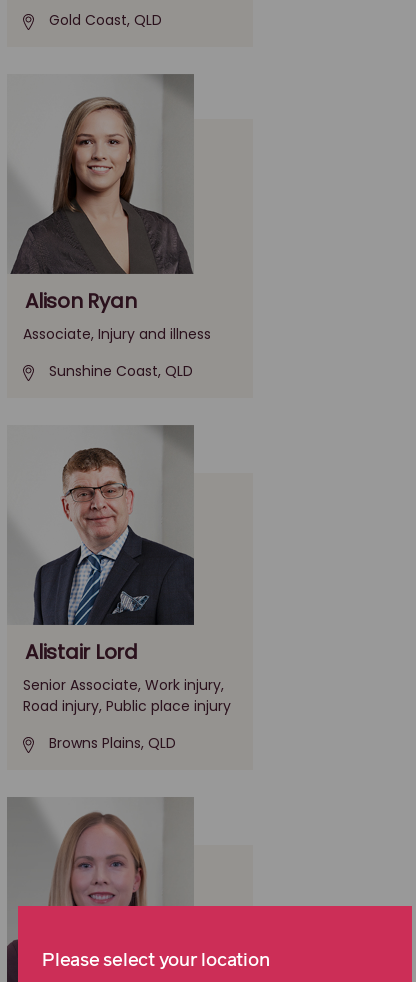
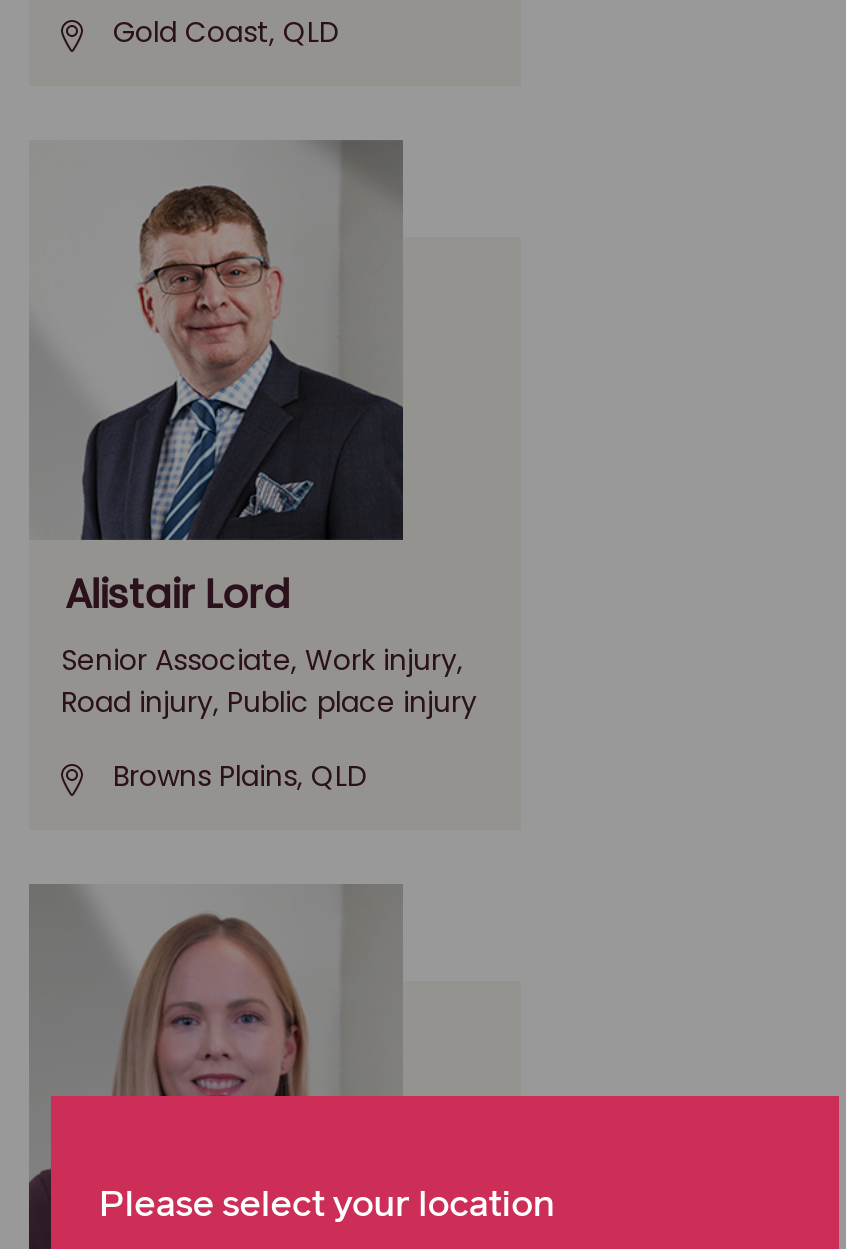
[10,98,211,381] [image] | Alison Ryan | Associate, Injury and illness | Sunshine Coast, QLD -> none

